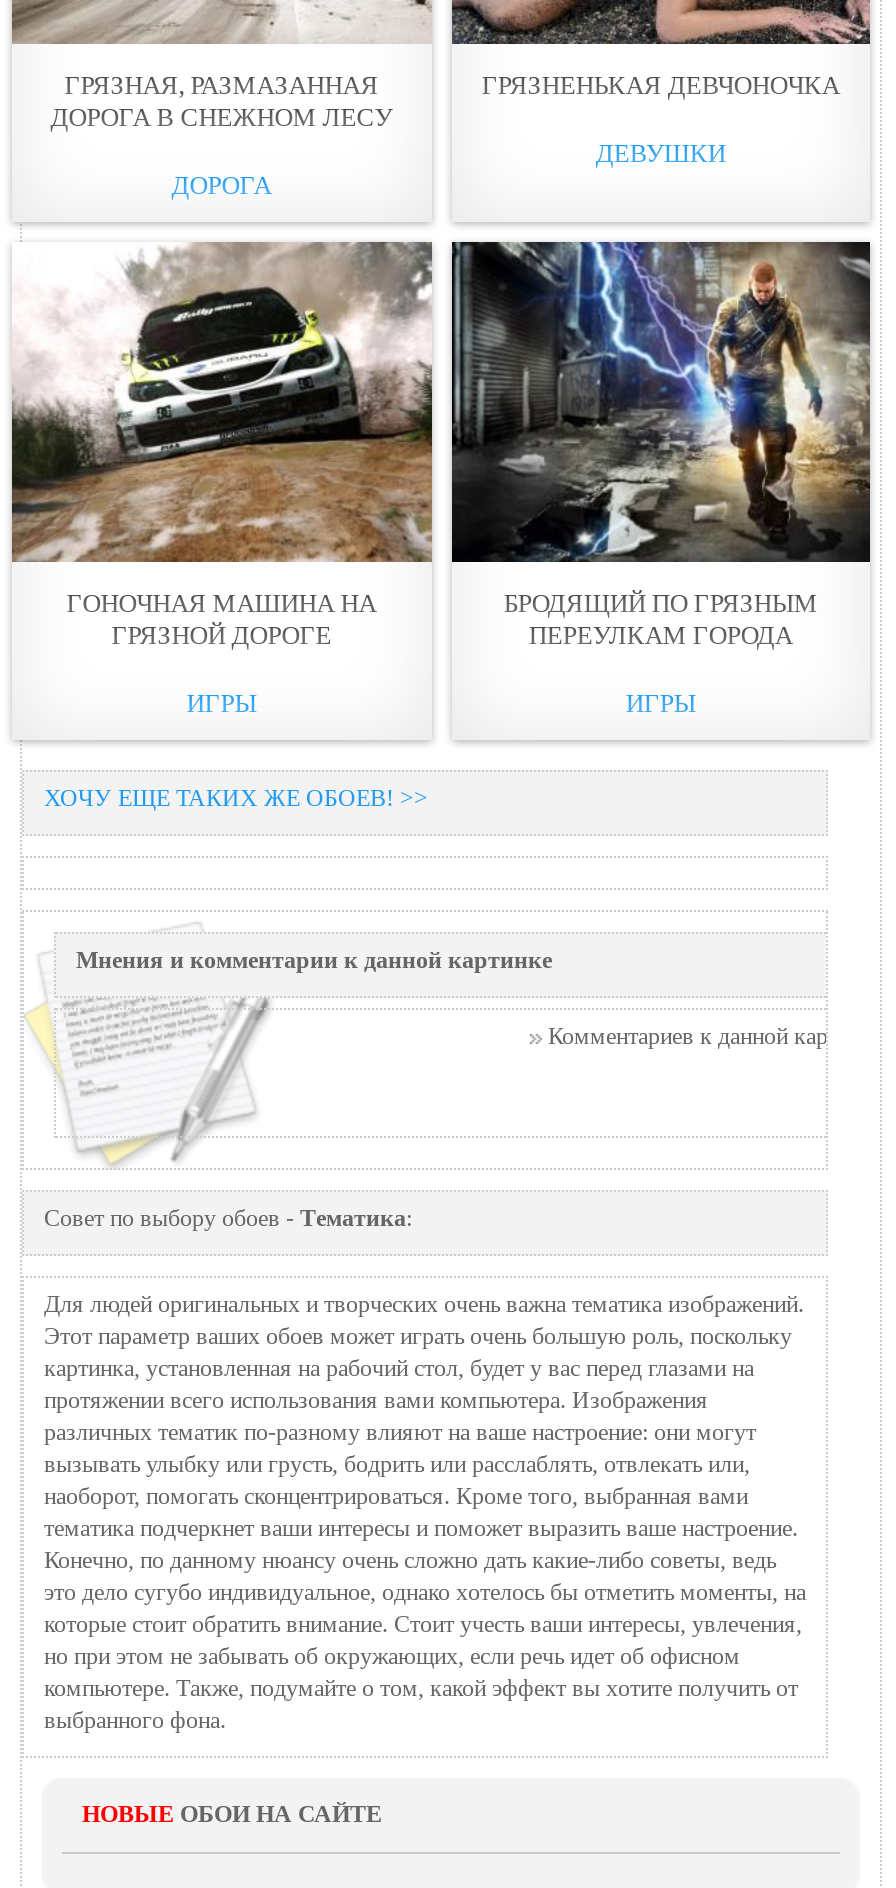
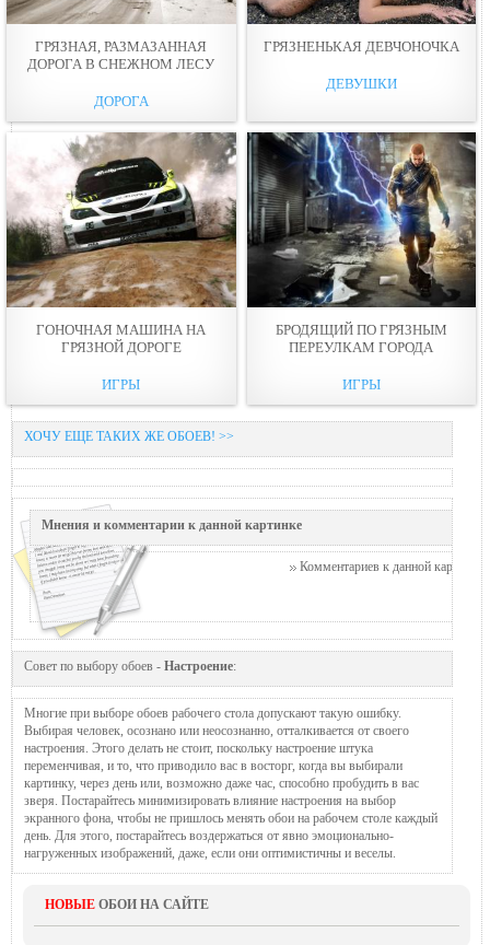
[44,1203,412,1231] Совет по выбору обоев - Тематика: -> [24,658,236,673] Совет по выбору обоев - Настроение:
[44,1289,806,1733] Для людей оригинальных и творческих очень важна тематика изображений. | Этот параметр ваших обоев может играть очень большую роль, поскольку | картинка, установленная на рабочий стол, будет у вас перед глазами на | протяжении всего использования вами компьютера. Изображения | различных тематик по-разному влияют на ваше настроение: они могут | вызывать улыбку или грусть, бодрить или расслаблять, отвлекать или, | наоборот, помогать сконцентрироваться. Кроме того, выбранная вами | тематика подчеркнет ваши интересы и поможет выразить ваше настроение. | Конечно, по данному нюансу очень сложно дать какие-либо советы, ведь | это дело сугубо индивидуальное, однако хотелось бы отметить моменты, на | которые стоит обратить внимание. Стоит учесть ваши интересы, увлечения, | но при этом не забывать об окружающих, если речь идет об офисном | компьютере. Также, подумайте о том, какой эффект вы хотите получить от | выбранного фона. -> [24,705,437,860] Многие при выборе обоев рабочего стола допускают такую ошибку. | Выбирая человек, осознано или неосознанно, отталкивается от своего | настроения. Этого делать не стоит, поскольку настроение штука | переменчивая, и то, что приводило вас в восторг, когда вы выбирали | картинку, через день или, возможно даже час, способно пробудить в вас | зверя. Постарайтесь минимизировать влияние настроения на выбор | экранного фона, чтобы не пришлось менять обои на рабочем столе каждый | день. Для этого, постарайтесь воздержаться от явно эмоционально- | нагруженных изображений, даже, если они оптимистичны и веселы.

